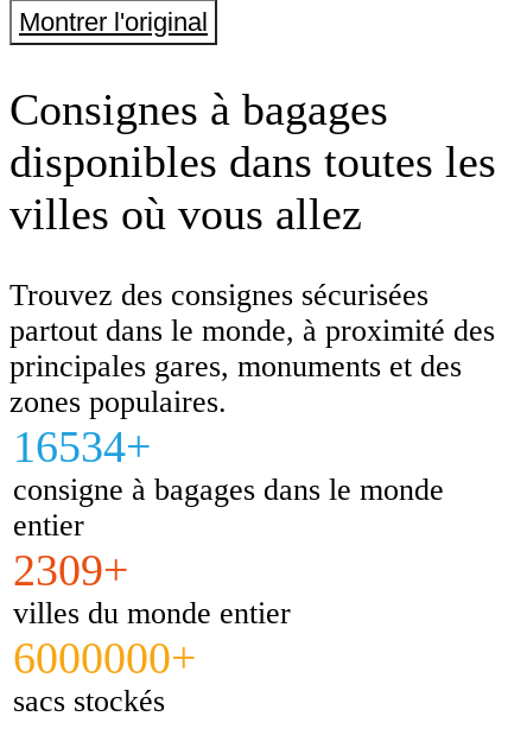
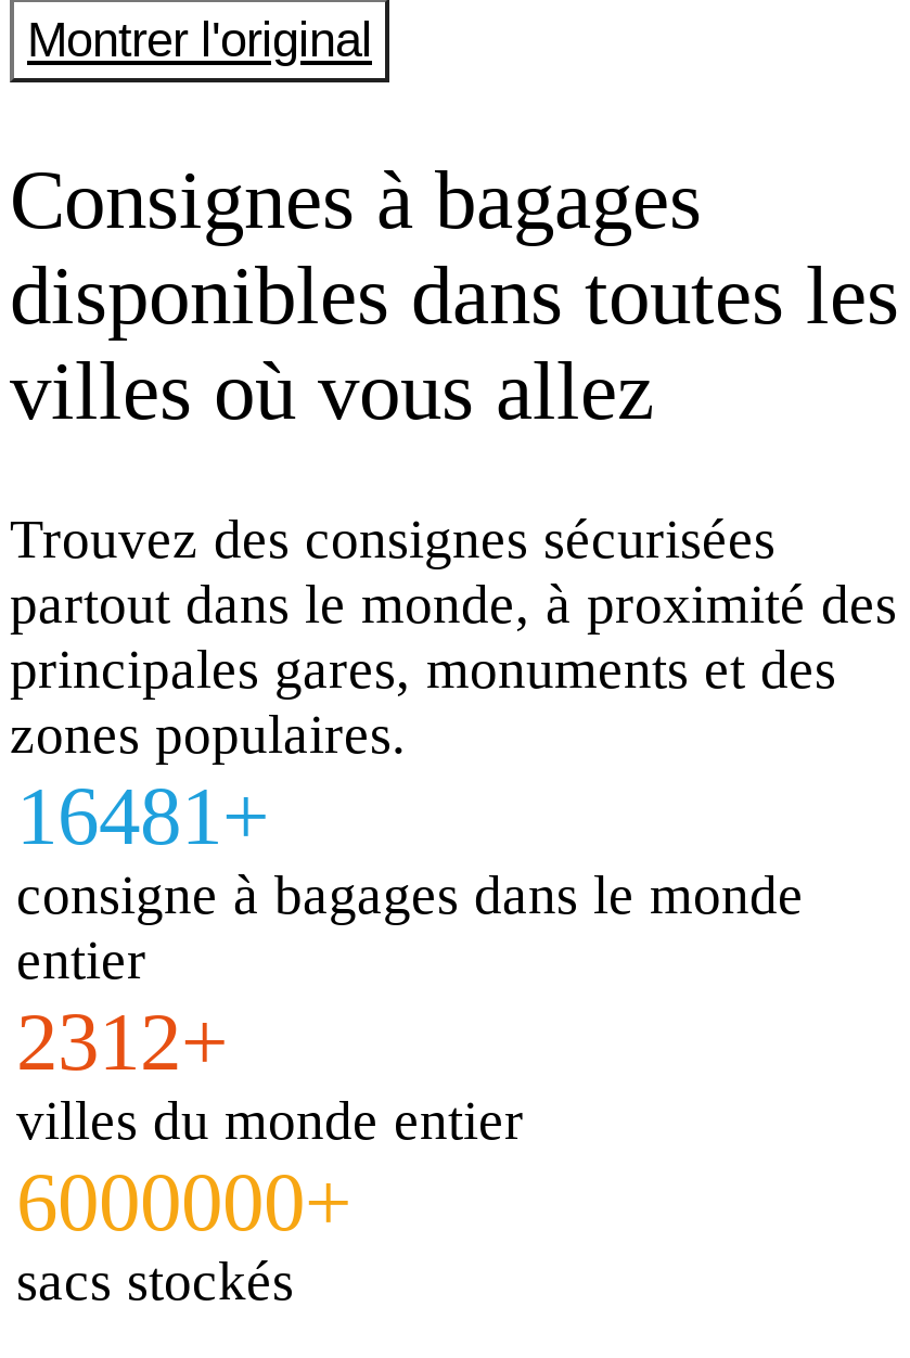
[13,421,151,471] 16534+ -> [16,770,268,861] 16481+
[13,545,128,595] 2309+ -> [16,995,227,1086] 2312+

